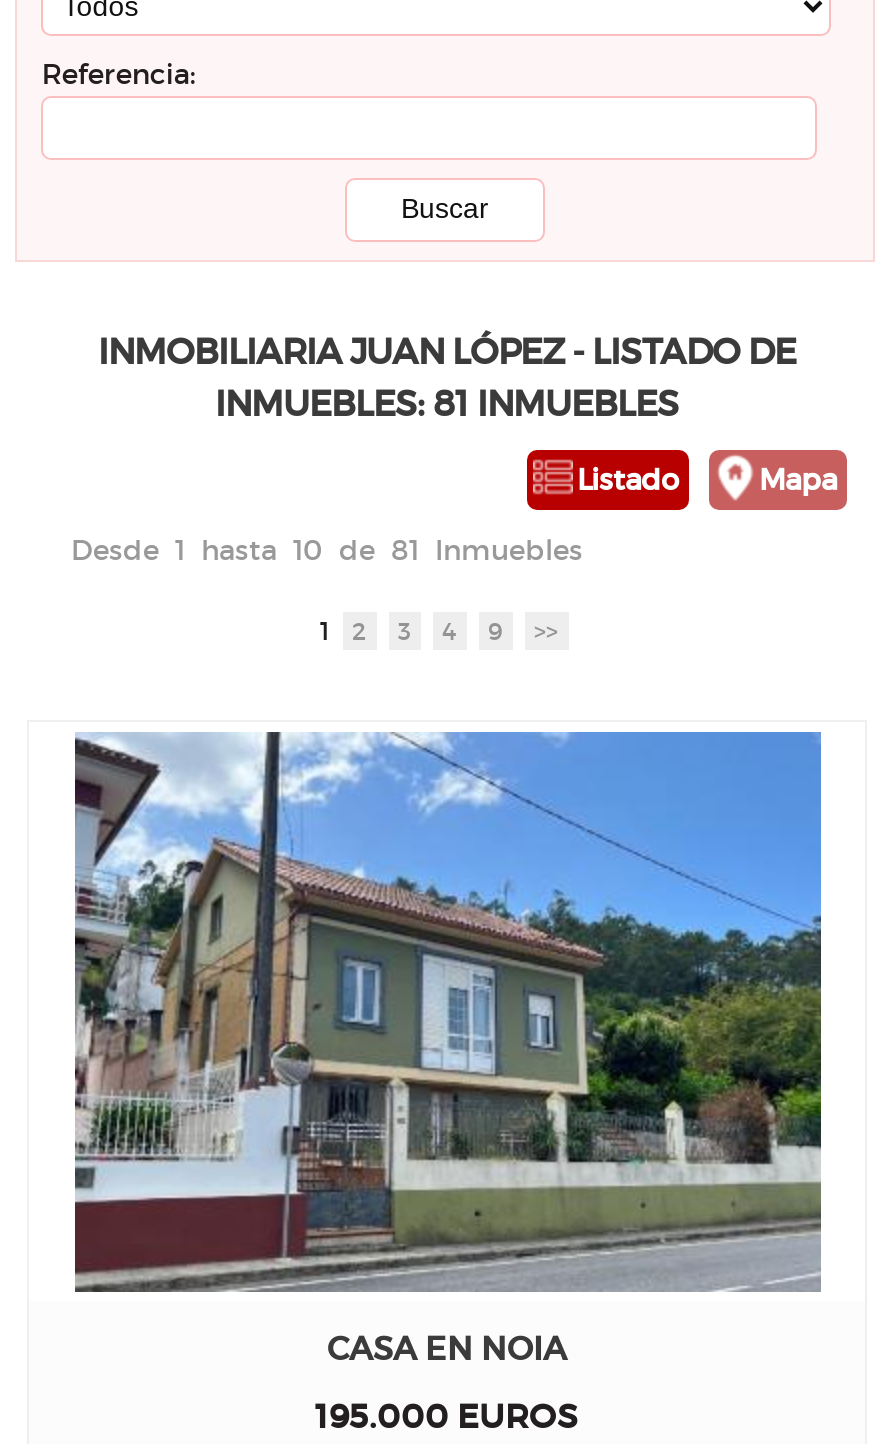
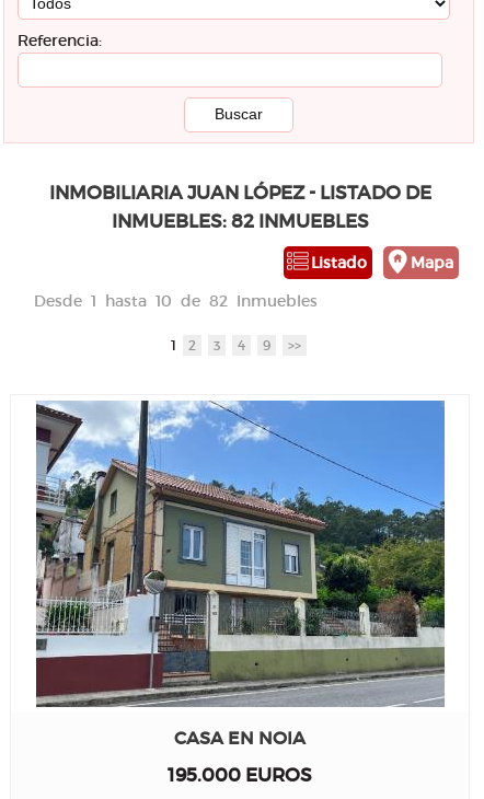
[215,382,679,426] INMUEBLES: 81 INMUEBLES -> [111,209,368,233] INMUEBLES: 82 INMUEBLES
[47,532,583,568] Desde 1 hasta 10 de 81 Inmuebles -> [21,291,318,311] Desde 1 hasta 10 de 82 Inmuebles

